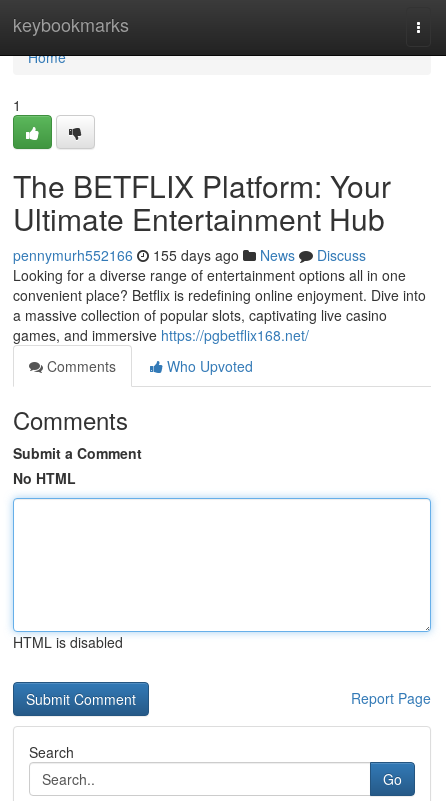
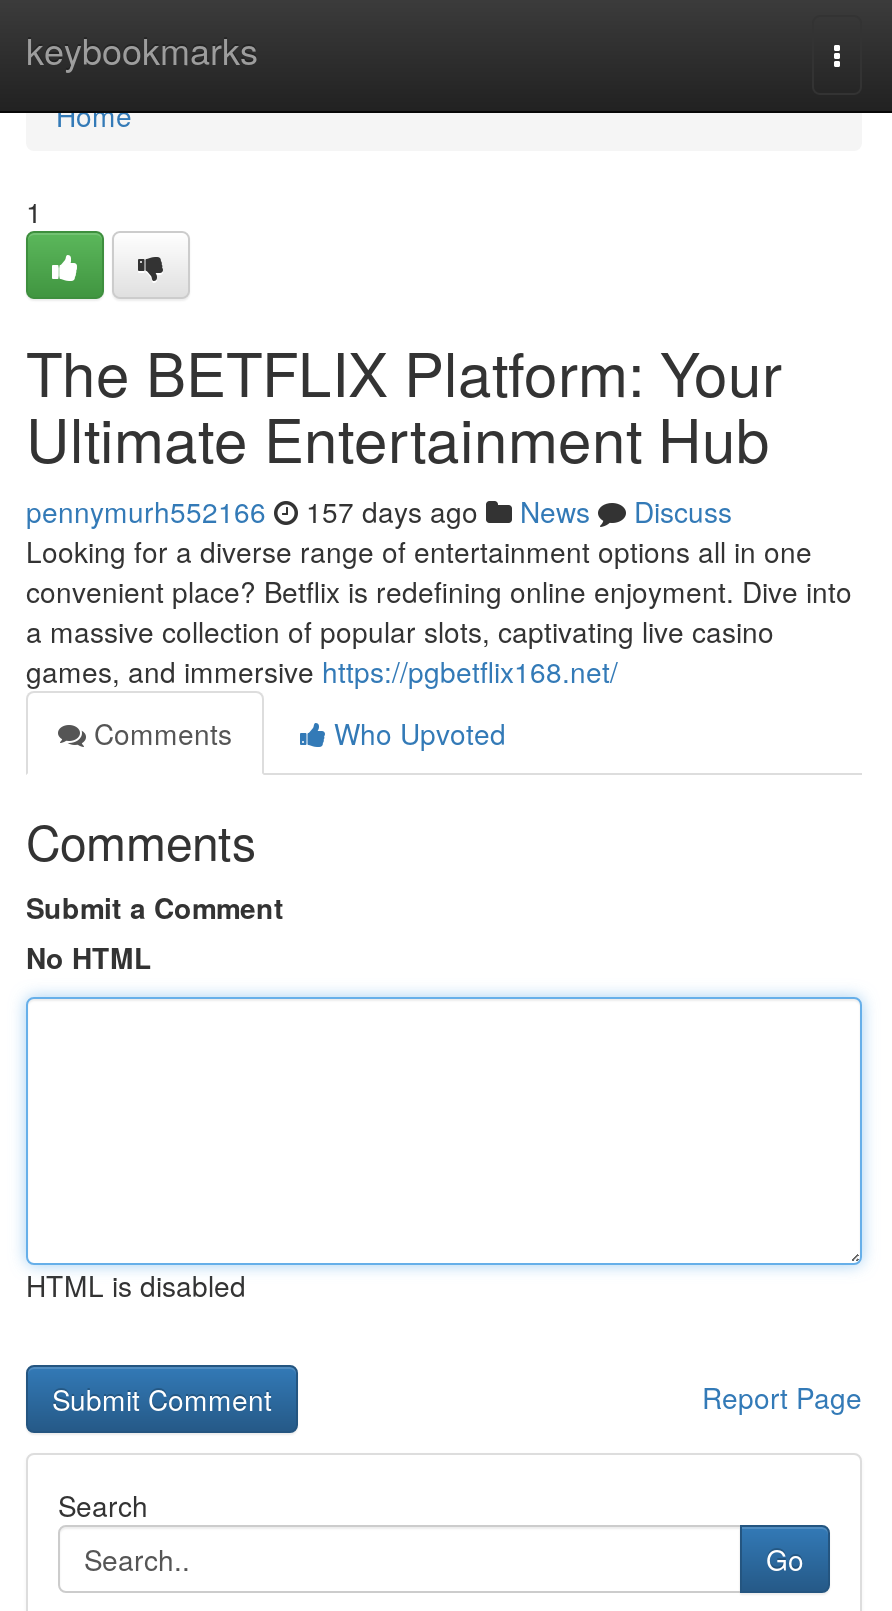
[13,245,366,265] pennymurh552166 155 days ago News Discuss -> [26,491,732,531] pennymurh552166 157 days ago News Discuss

